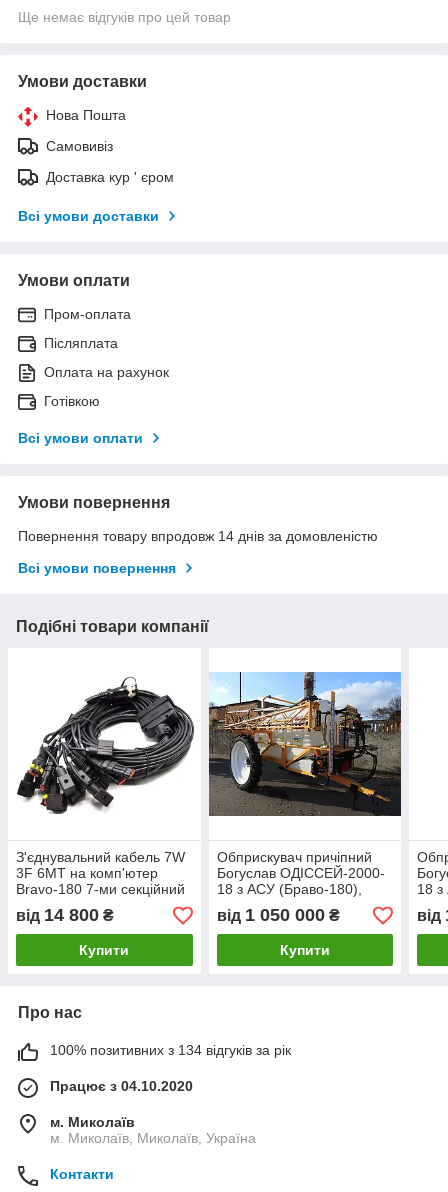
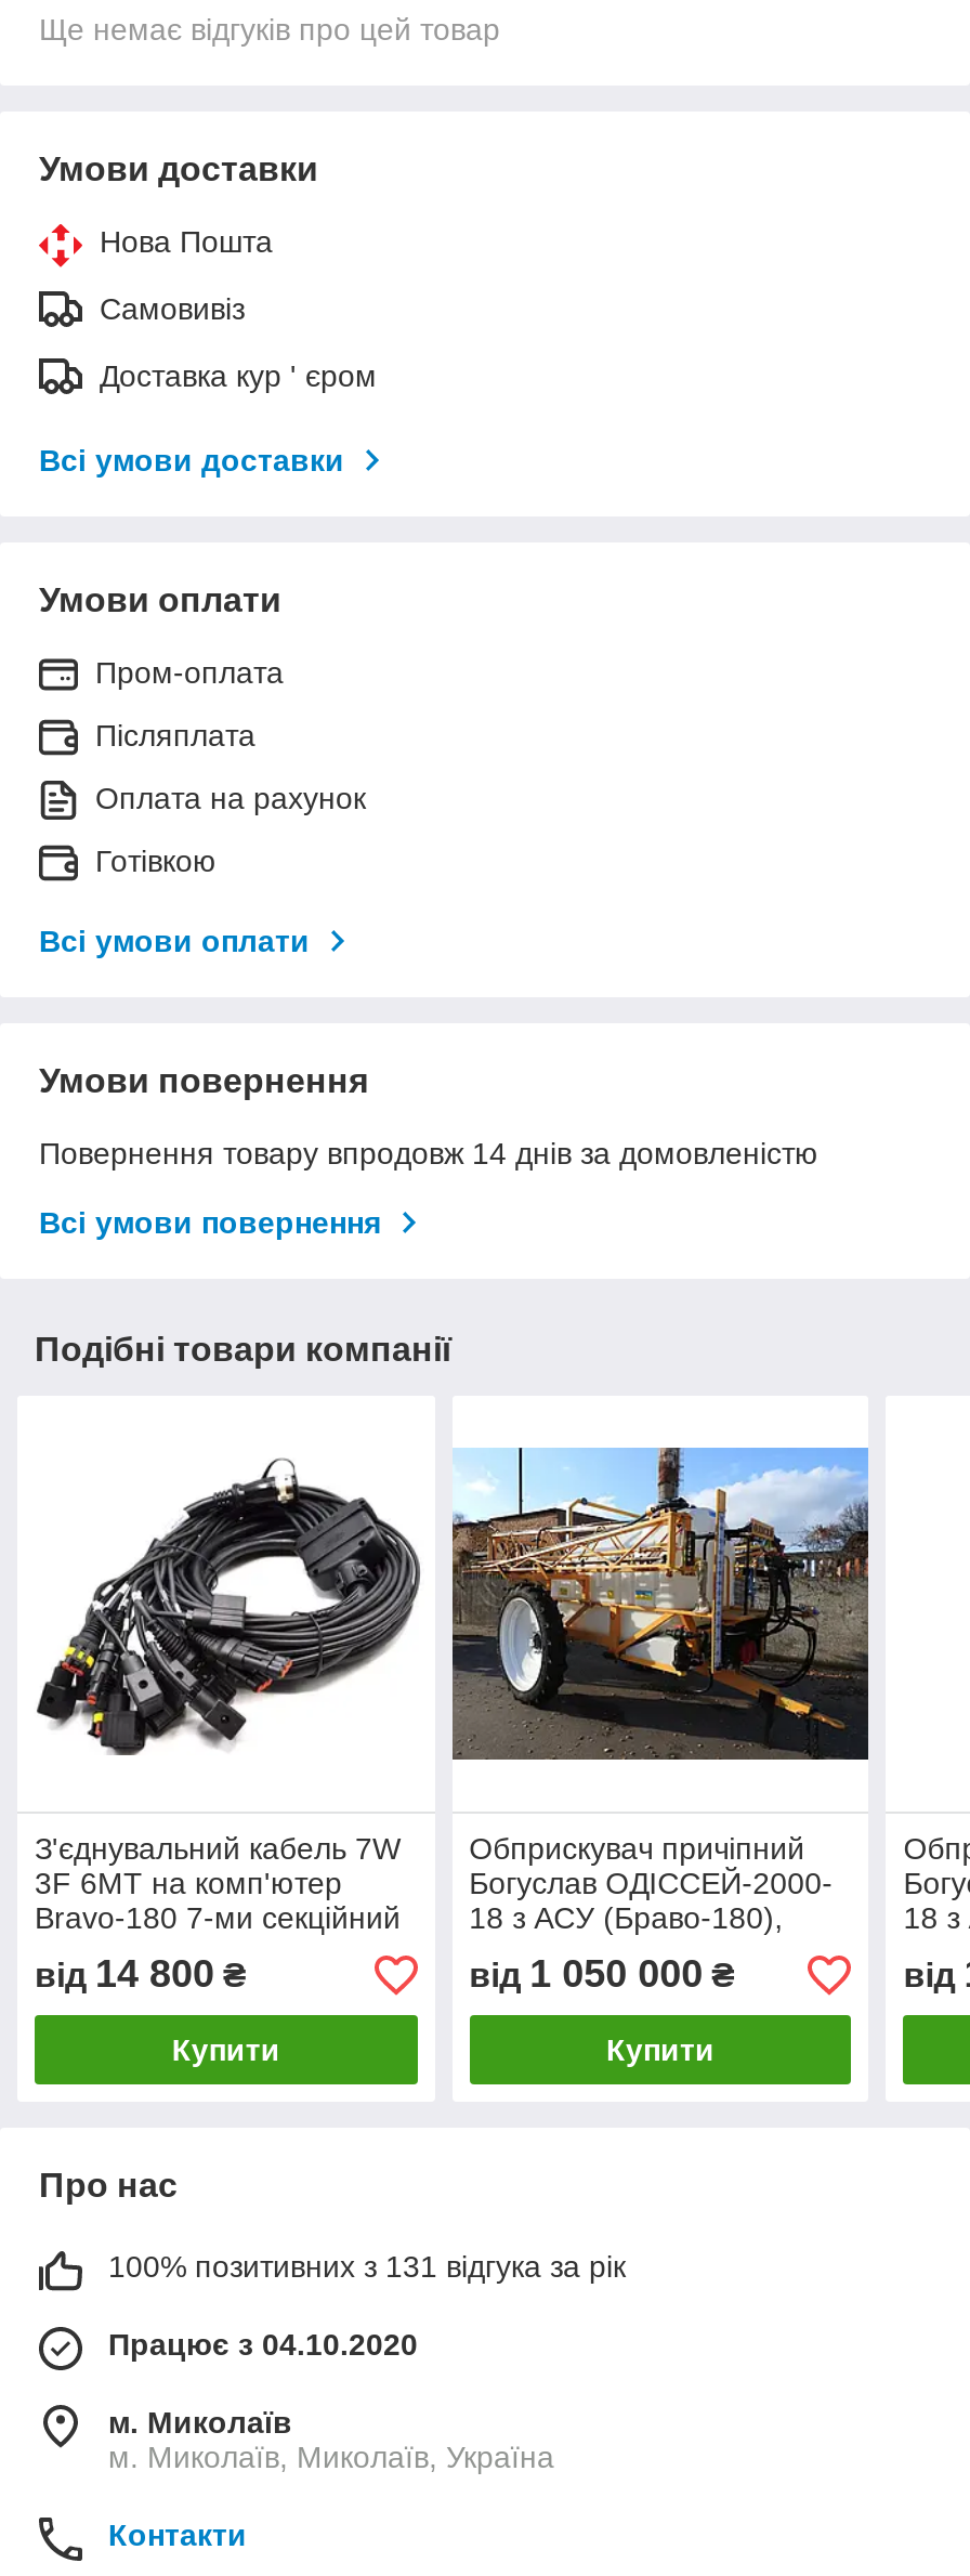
[50,1042,291,1058] 100% позитивних з 134 відгуків за рік -> [108,2250,626,2285] 100% позитивних з 131 відгука за рік

